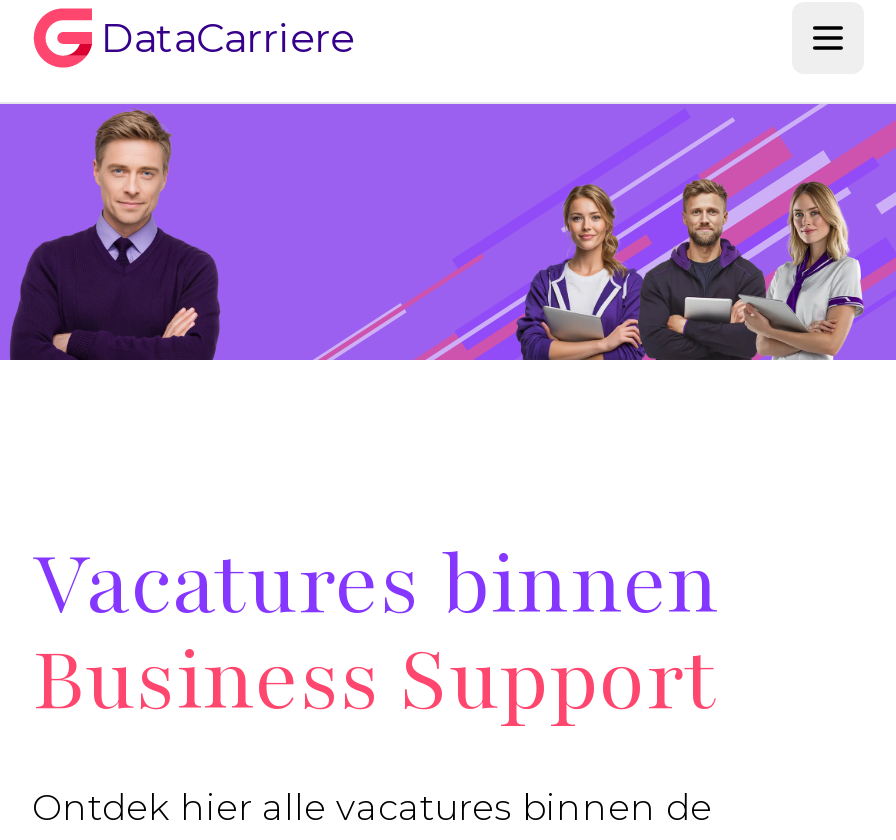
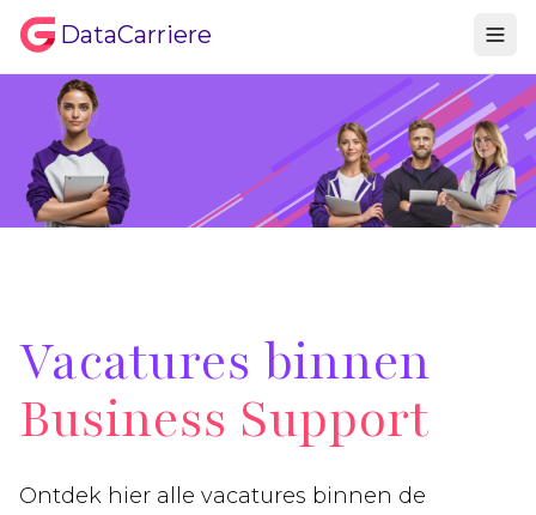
[8,108,222,362] [image] -> [6,78,132,229] [image]

